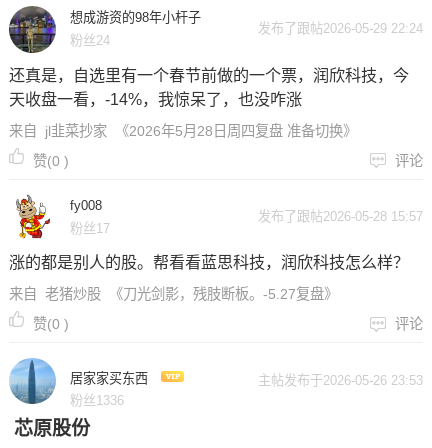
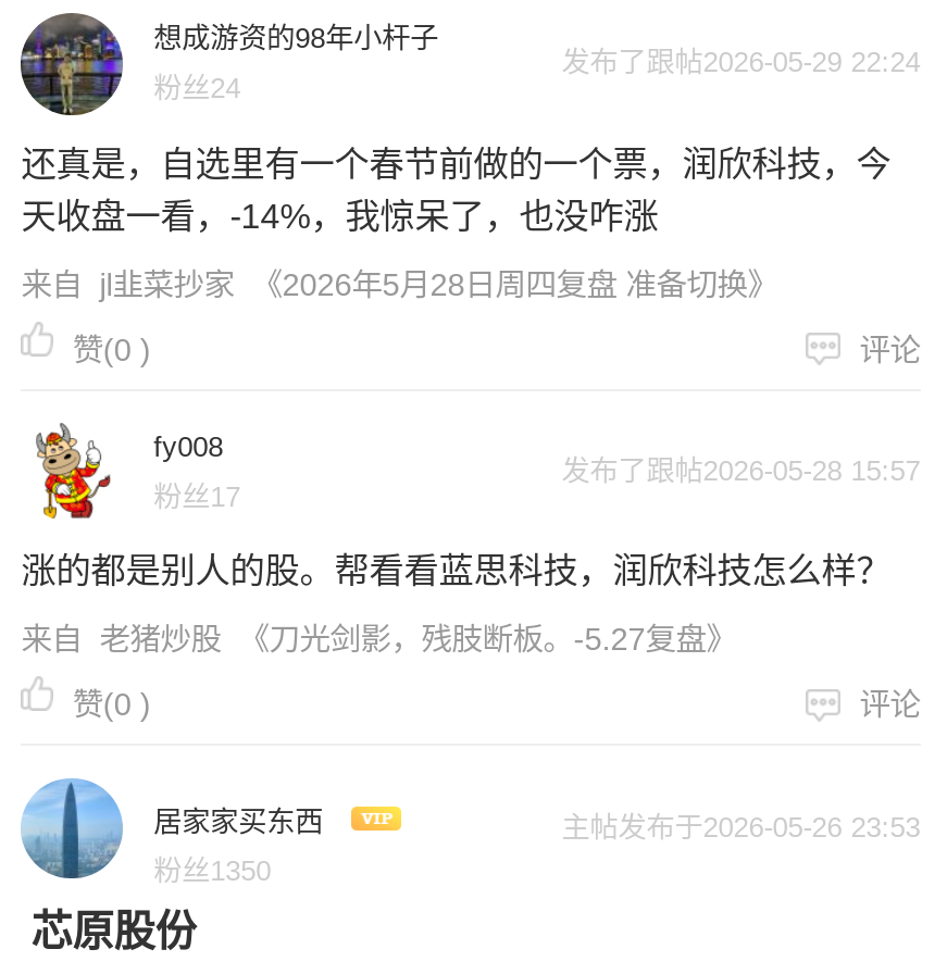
[70,393,124,408] 粉丝1336 -> [154,855,271,887] 粉丝1350

